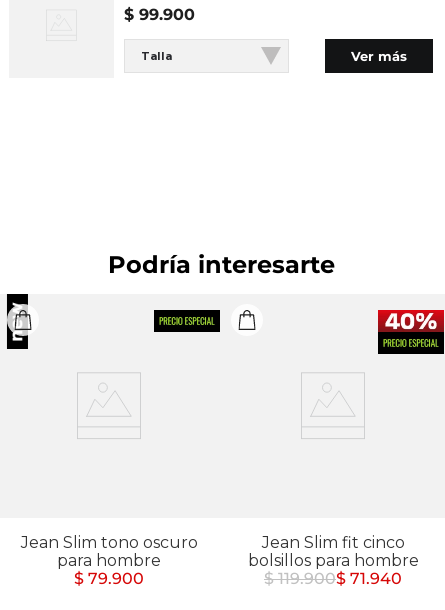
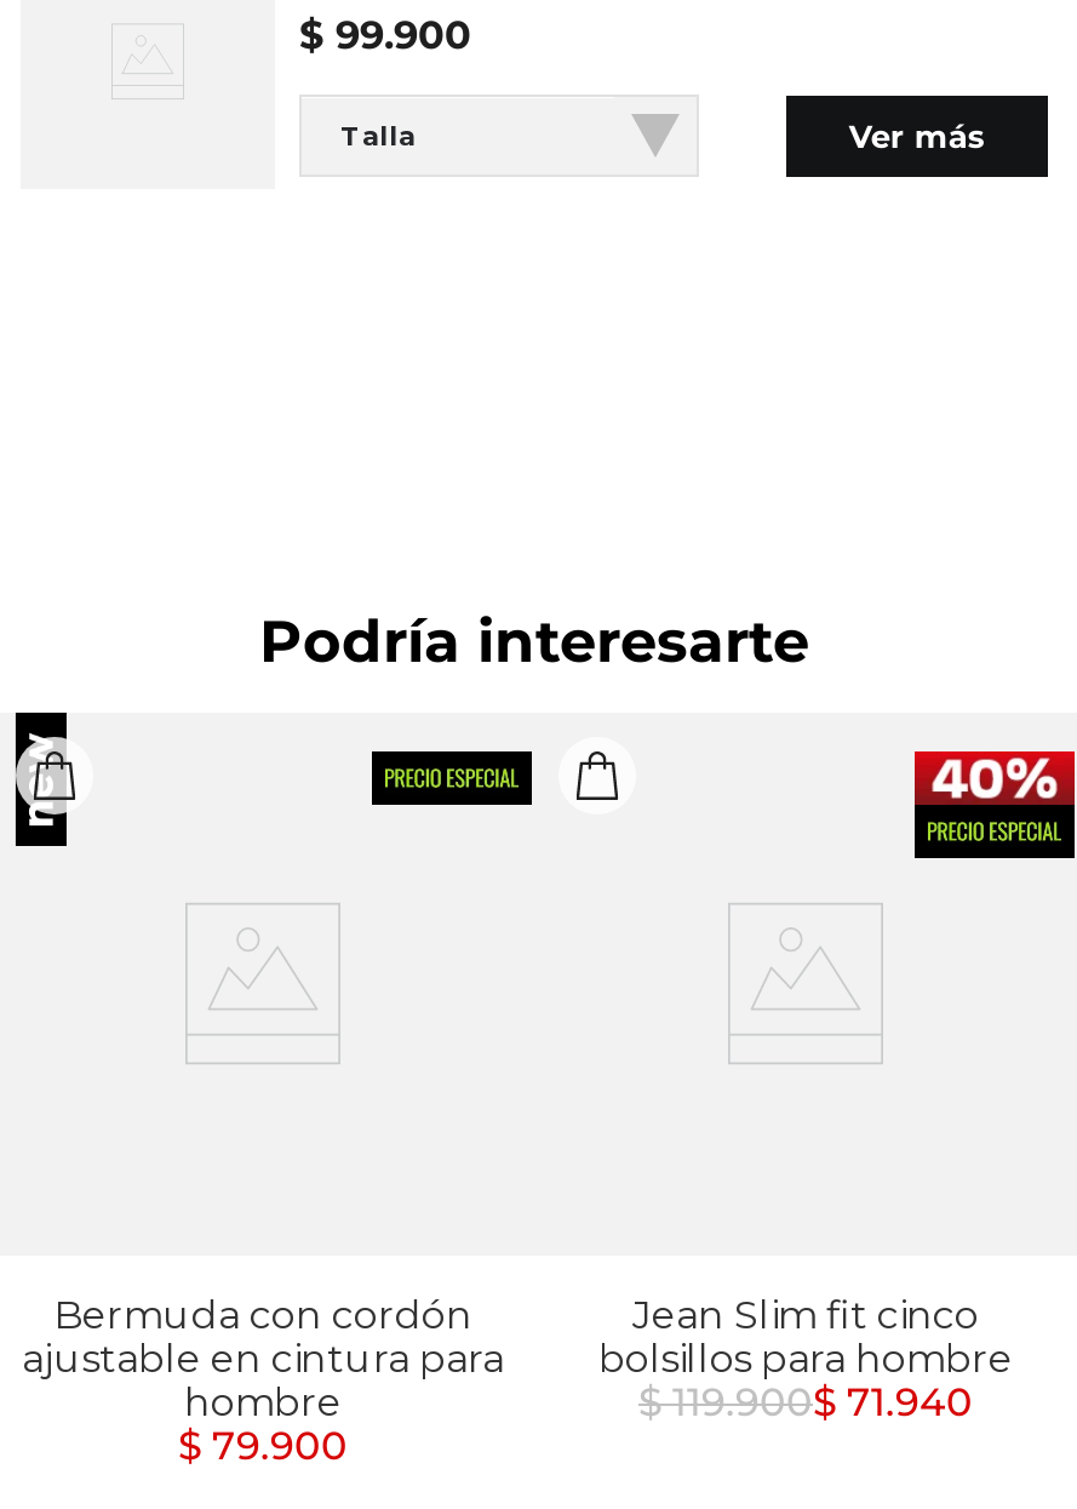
[20,533,197,570] Jean Slim tono oscuro | para hombre -> [22,1293,504,1426] Bermuda con cordón | ajustable en cintura para | hombre

